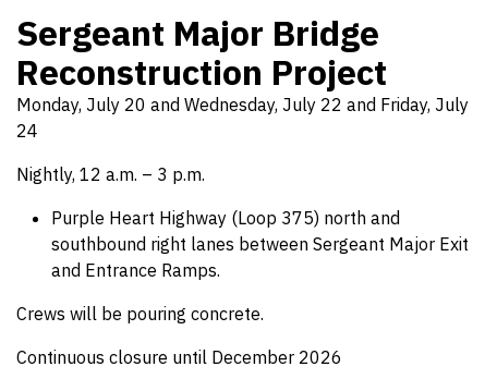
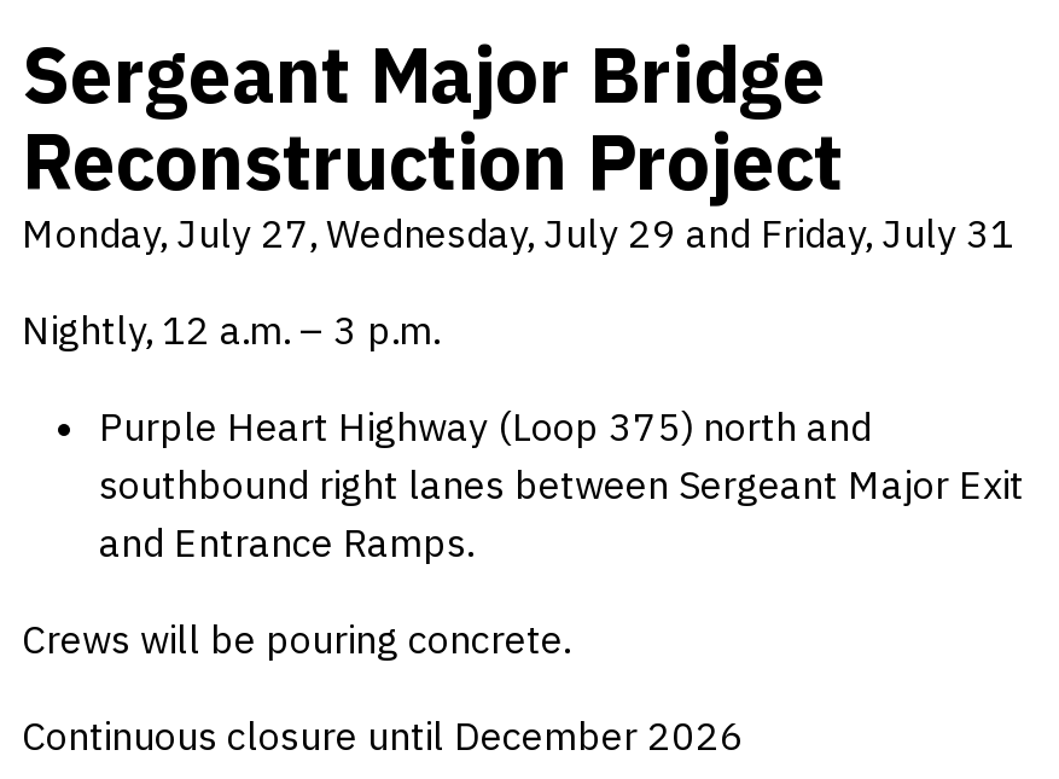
[16,94,469,142] Monday, July 20 and Wednesday, July 22 and Friday, July | 24 -> [22,209,1014,257] Monday, July 27, Wednesday, July 29 and Friday, July 31

